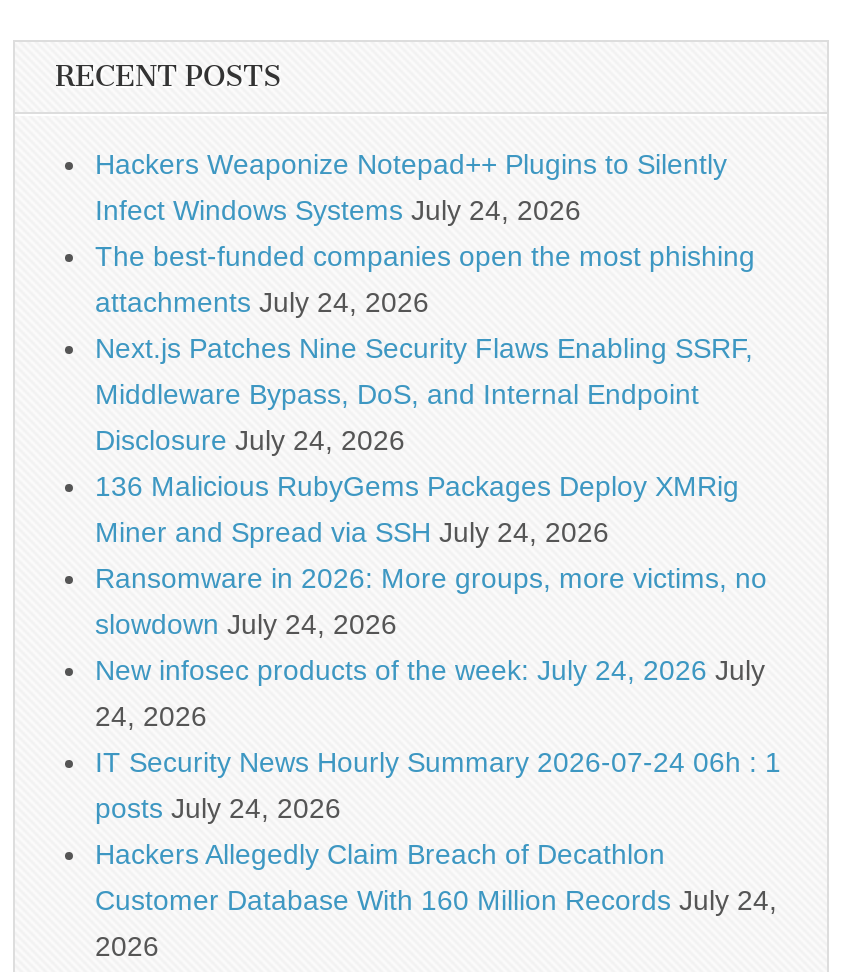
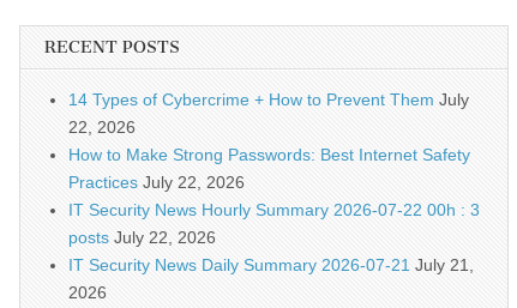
[95,149,781,917] Hackers Weaponize Notepad++ Plugins to Silently | Infect Windows Systems July 24, 2026 | The best-funded companies open the most phishing | attachments July 24, 2026 | Next.js Patches Nine Security Flaws Enabling SSRF, | Middleware Bypass, DoS, and Internal Endpoint | Disclosure July 24, 2026 | 136 Malicious RubyGems Packages Deploy XMRig | Miner and Spread via SSH July 24, 2026 | Ransomware in 2026: More groups, more victims, no | slowdown July 24, 2026 | New infosec products of the week: July 24, 2026 July | 24, 2026 | IT Security News Hourly Summary 2026-07-24 06h : 1 | posts July 24, 2026 | Hackers Allegedly Claim Breach of Decathlon | Customer Database With 160 Million Records July 24, -> [68,90,480,275] 14 Types of Cybercrime + How to Prevent Them July | 22, 2026 | How to Make Strong Passwords: Best Internet Safety | Practices July 22, 2026 | IT Security News Hourly Summary 2026-07-22 00h : 3 | posts July 22, 2026 | IT Security News Daily Summary 2026-07-21 July 21,

